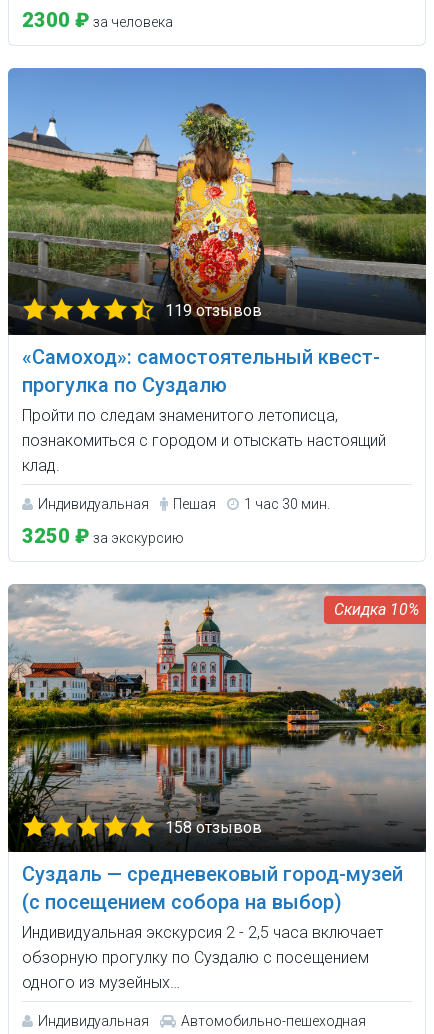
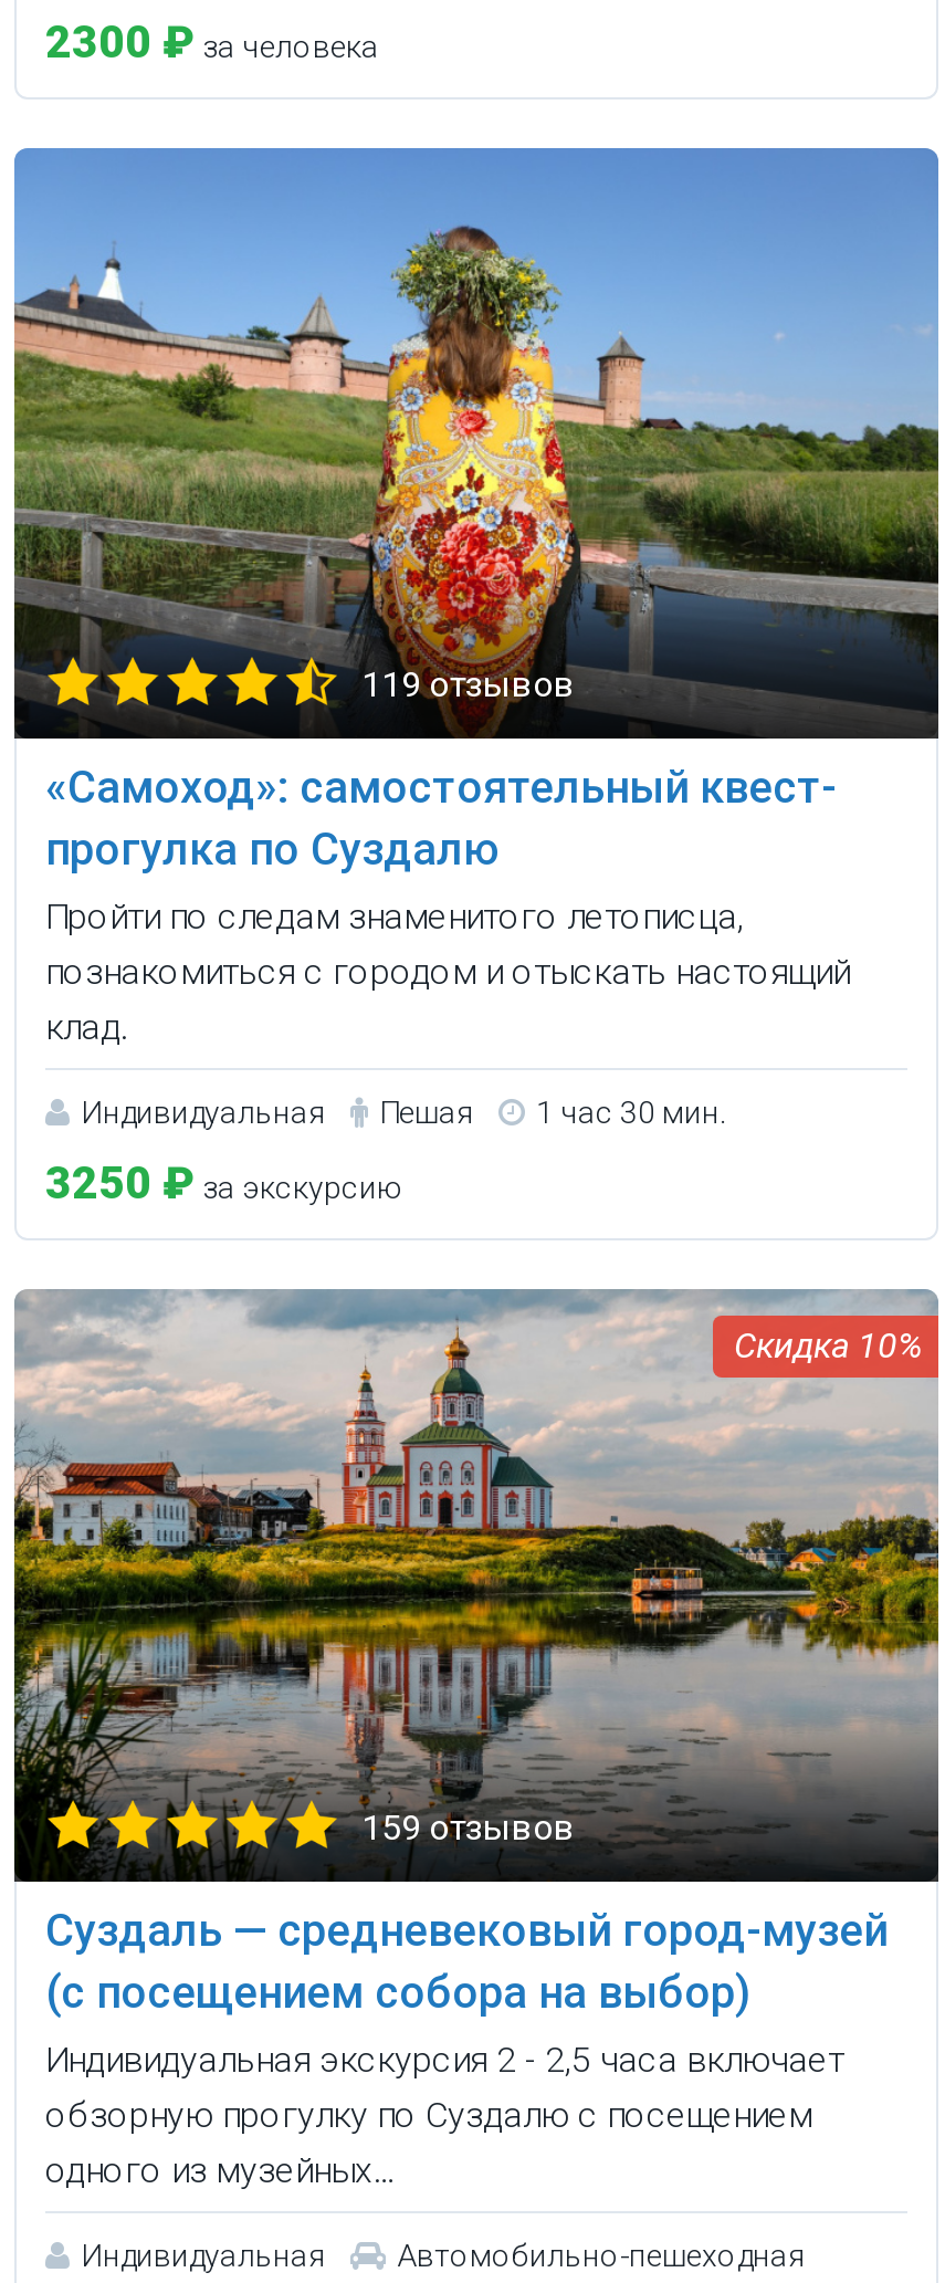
[165,817,262,836] 158 отзывов -> [361,1805,576,1847] 159 отзывов

